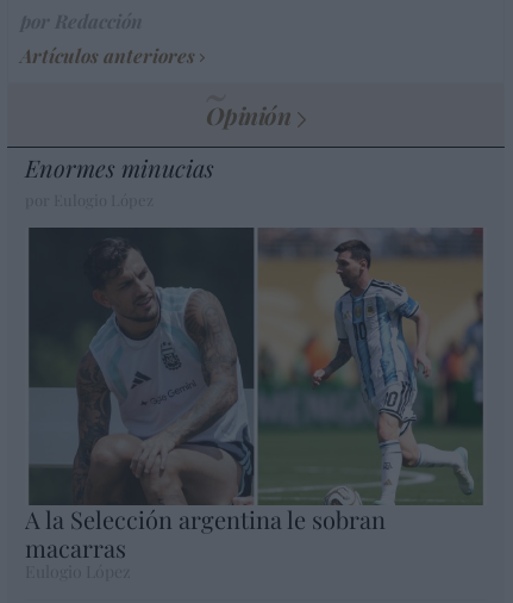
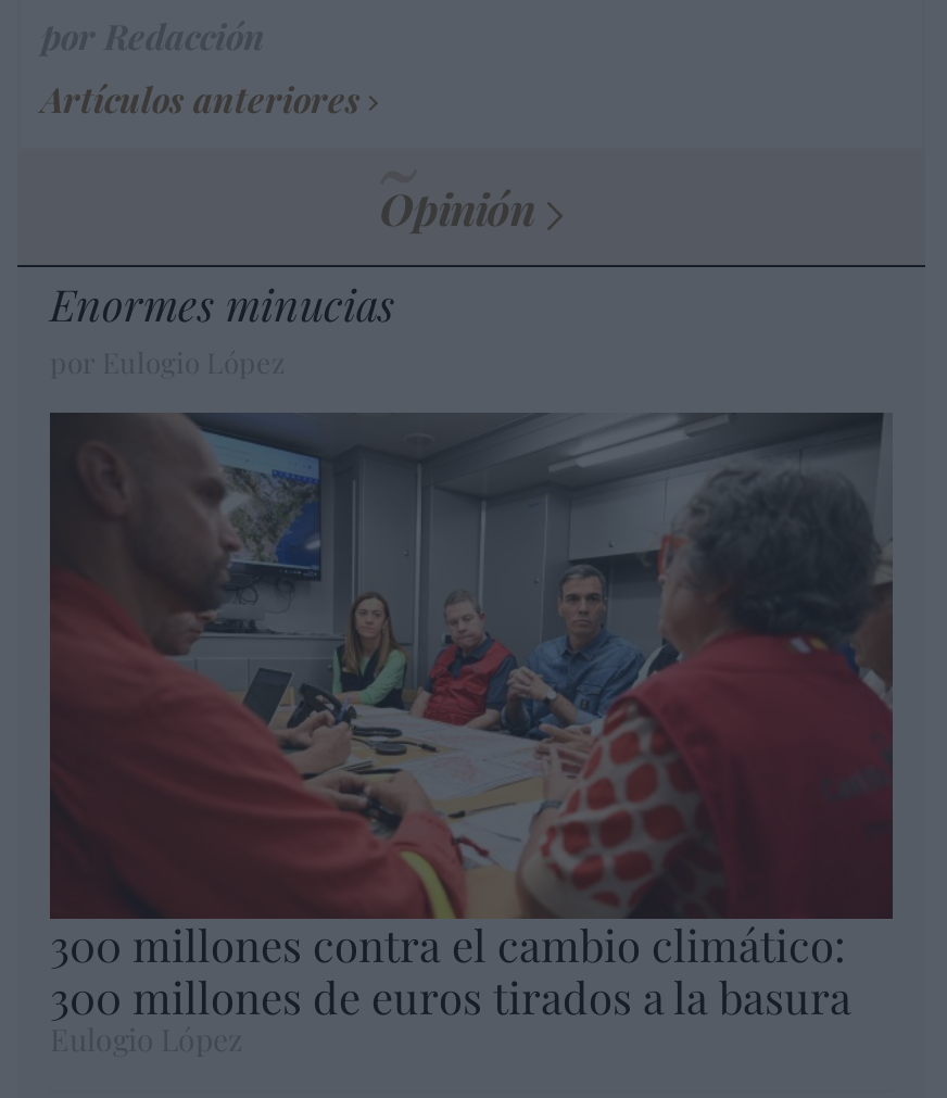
[25,228,487,564] [image] | A la Selección argentina le sobran | macarras -> [48,411,895,1026] [image] | 300 millones contra el cambio climático: | 300 millones de euros tirados a la basura

